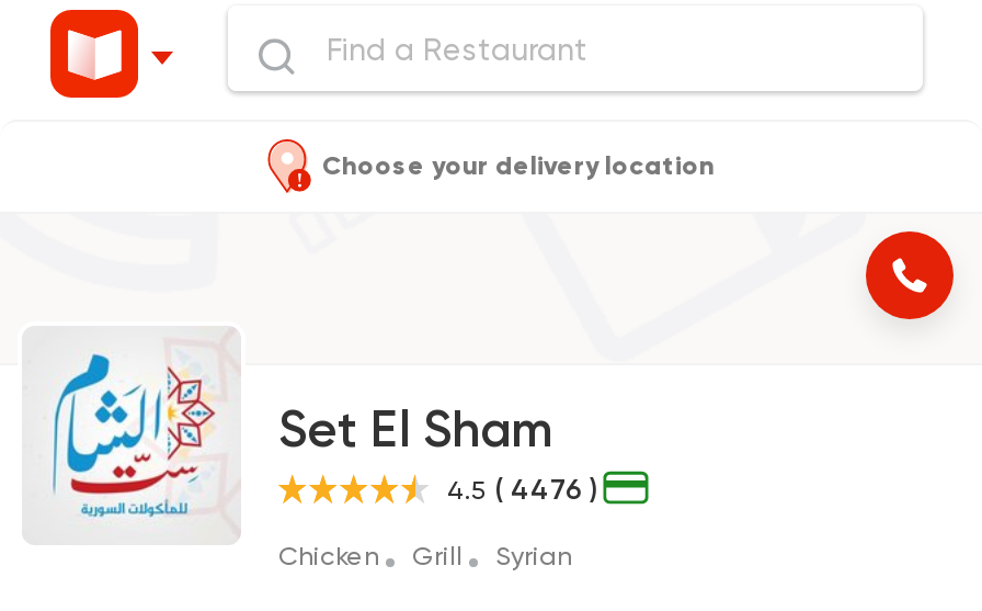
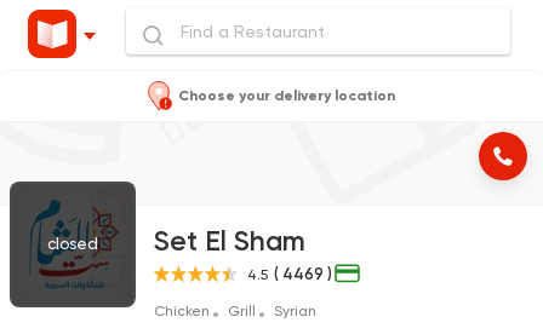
[18,321,245,550] [image] -> [8,180,137,309] [image]
none -> [47,235,98,253] closed
[447,473,598,506] 4.5 ( 4476 ) -> [247,265,332,283] 4.5 ( 4469 )

